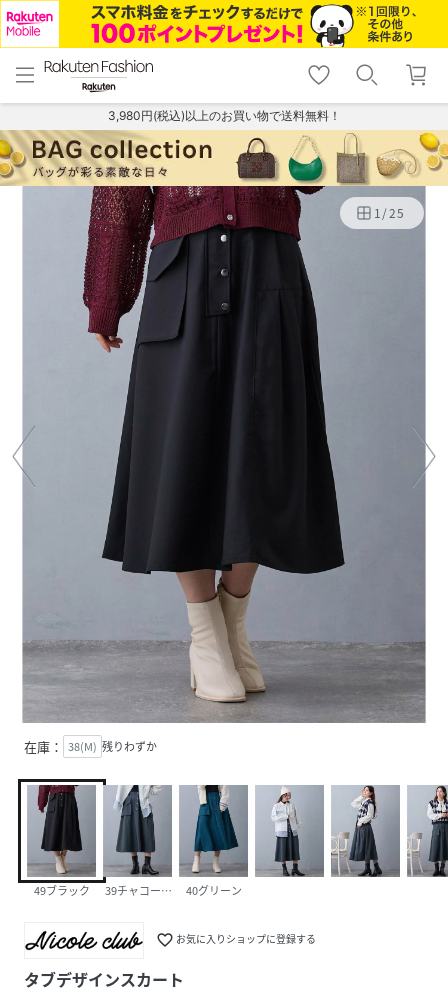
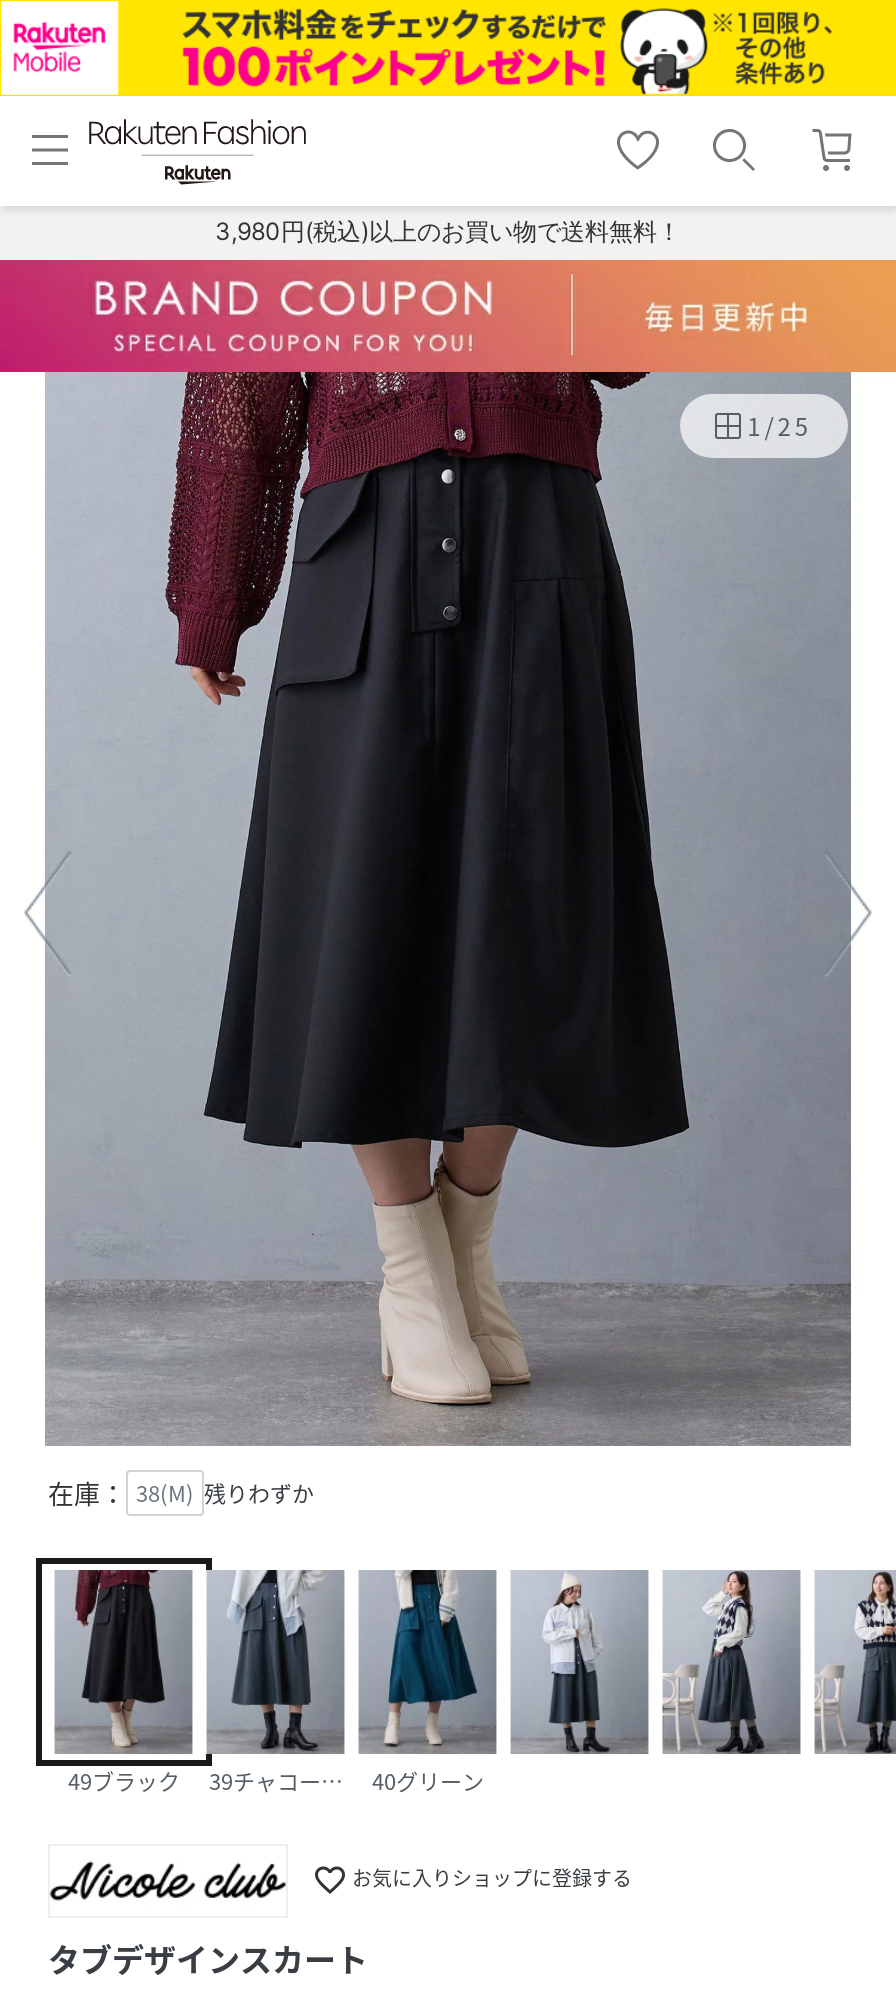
[3,130,445,187] [image] -> [6,258,890,374] [image]

